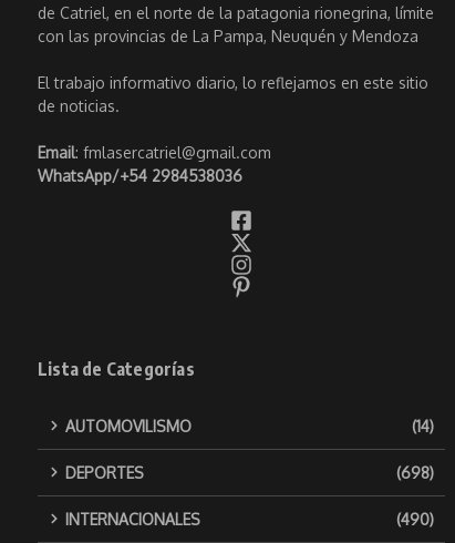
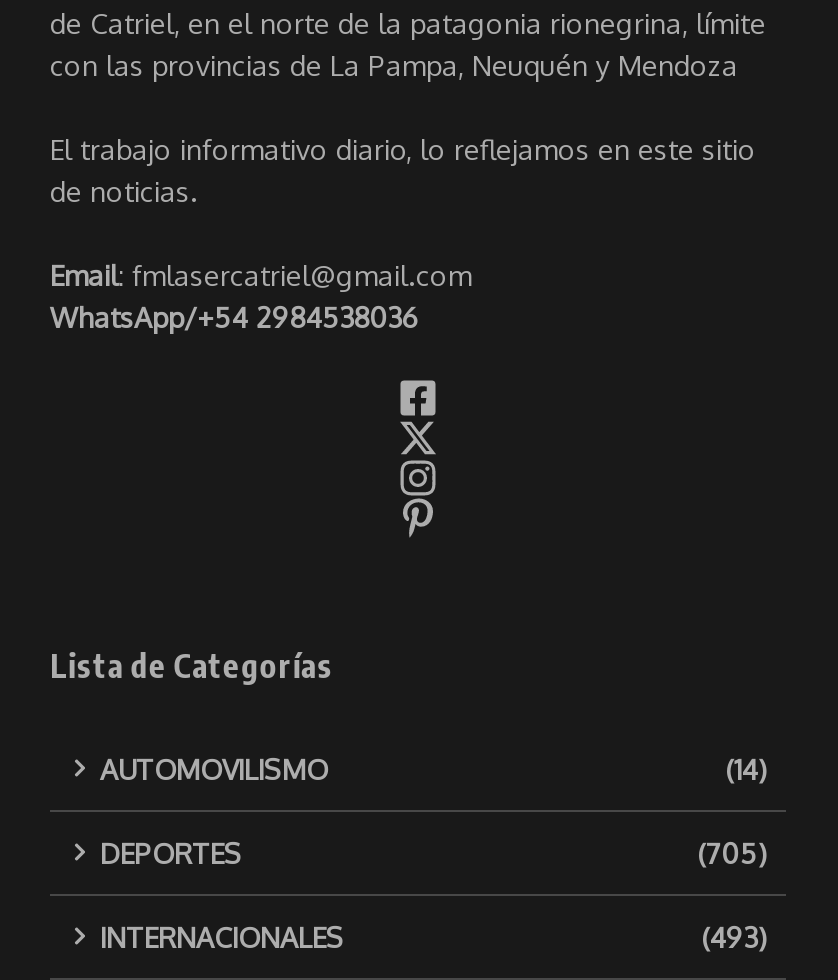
[396,463,434,482] (698) -> [698,835,766,869] (705)
[396,509,434,528] (490) -> [702,919,766,953] (493)

